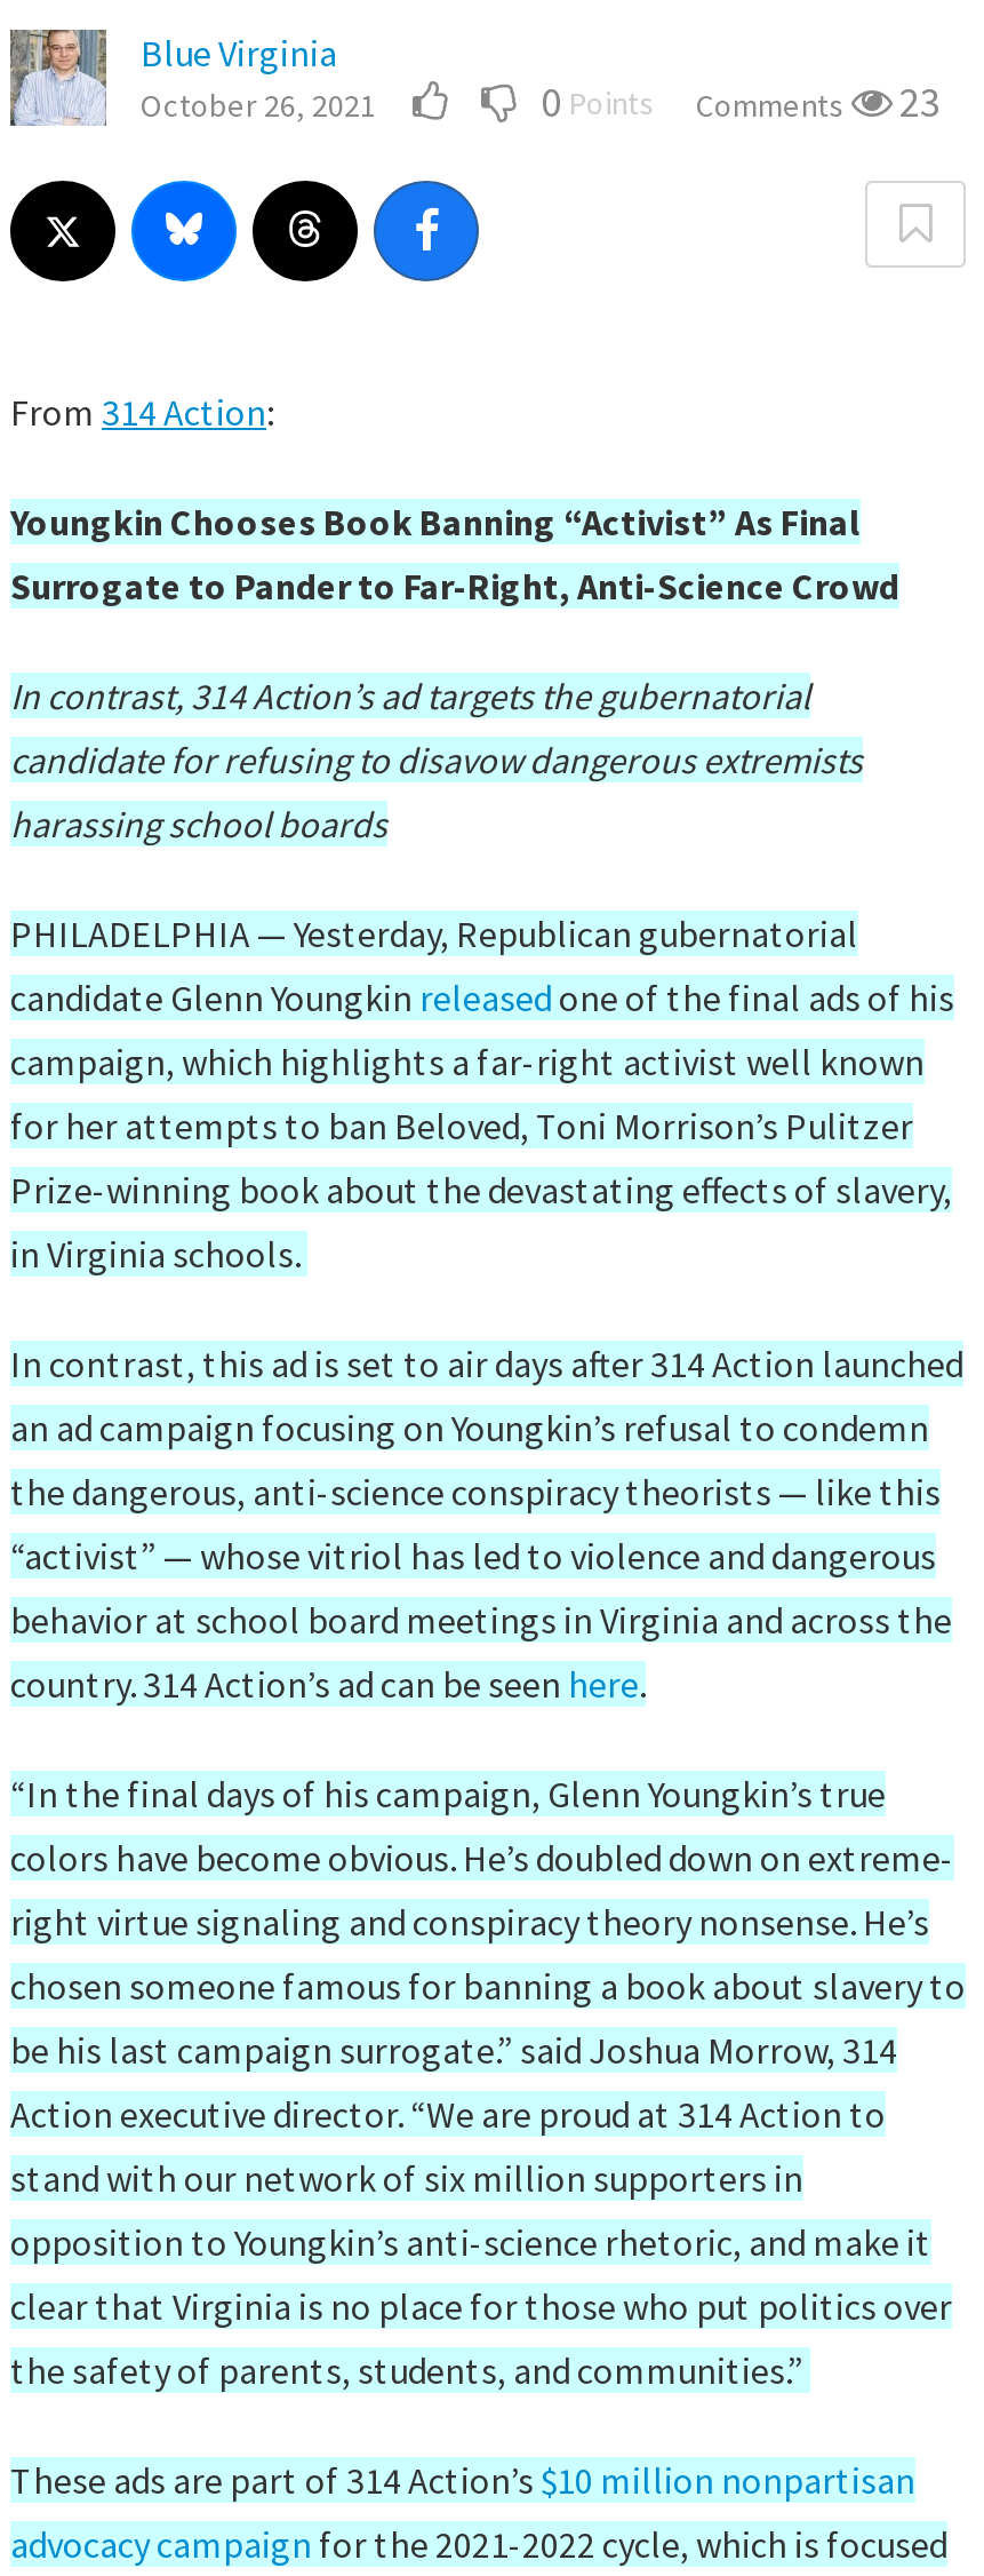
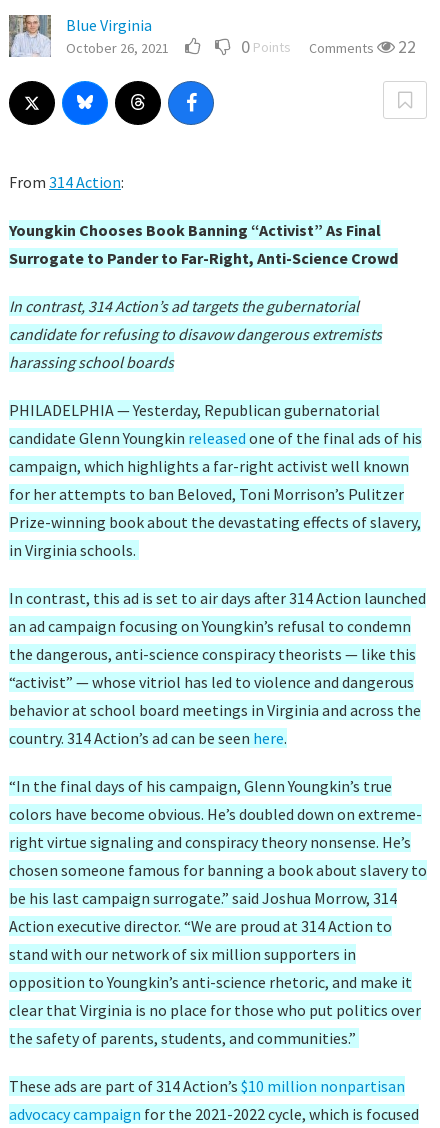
[541,75,941,128] 0 Points Comments 23 -> [241,35,416,58] 0 Points Comments 22

